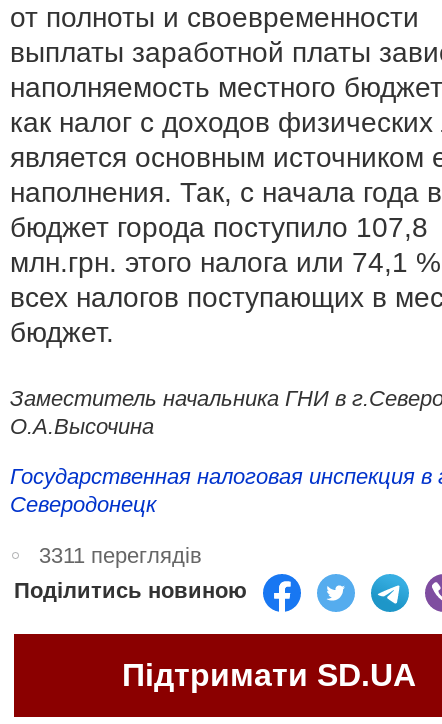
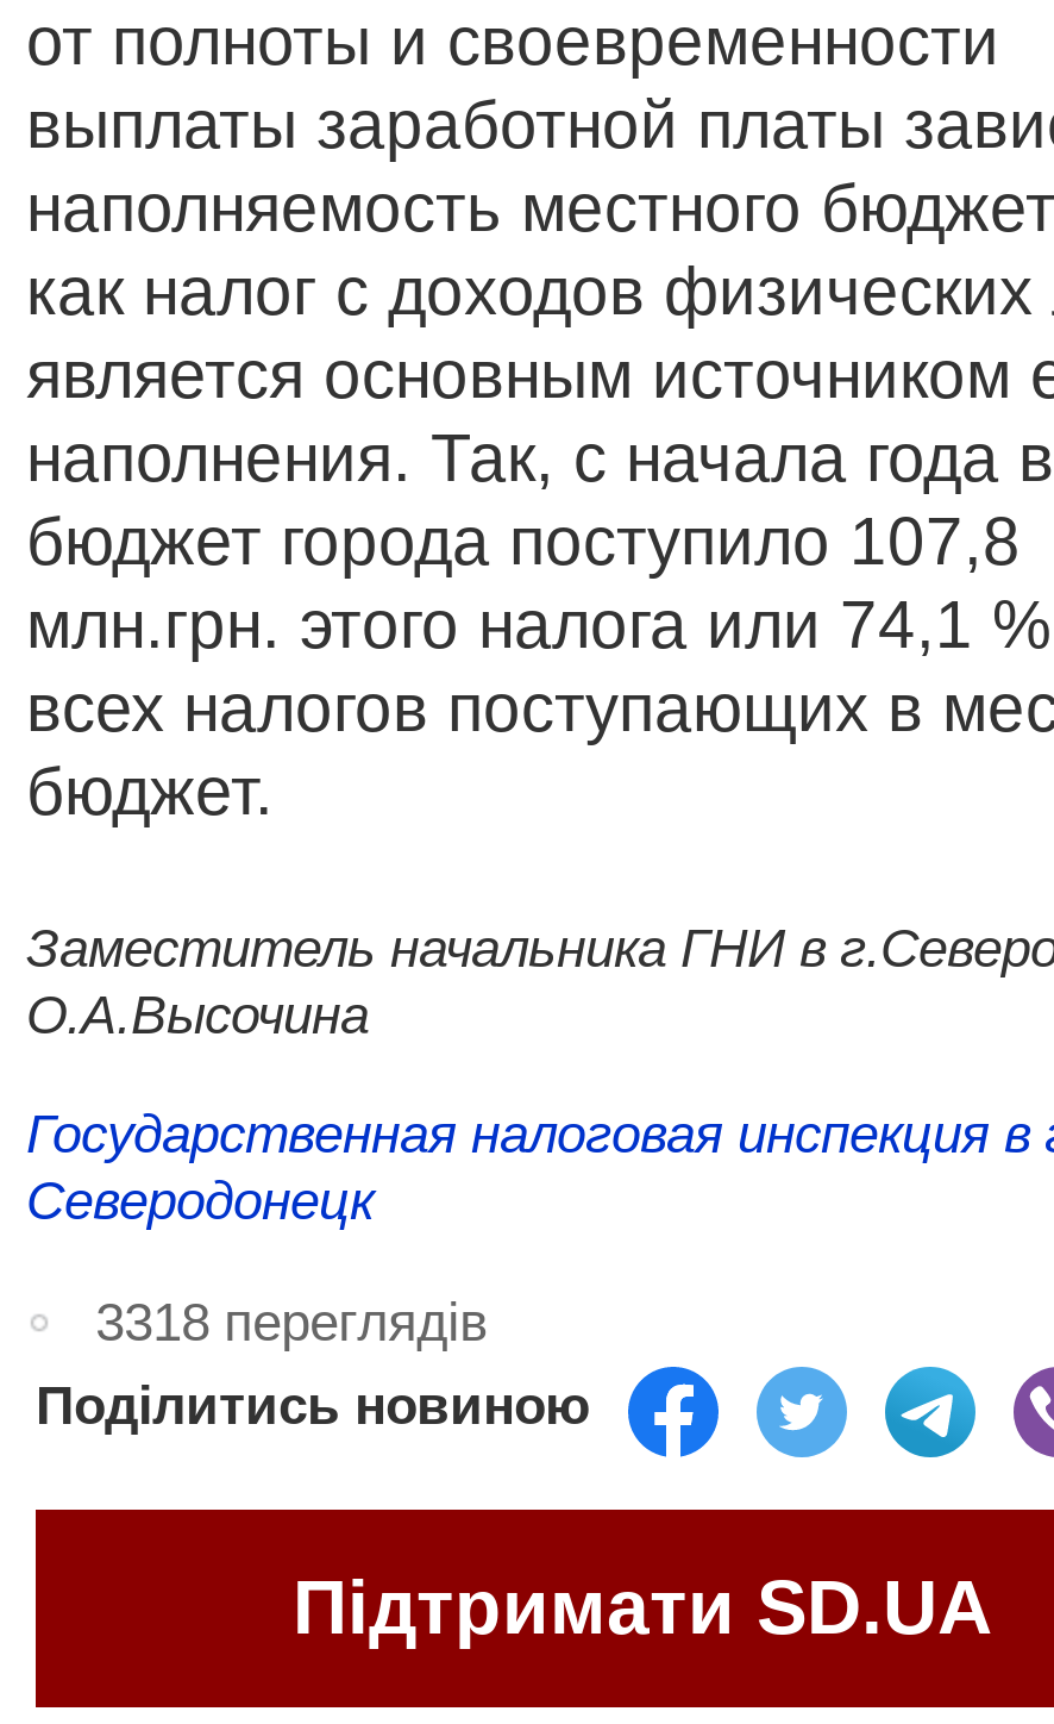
[39,542,202,567] 3311 переглядів -> [95,1292,488,1351] 3318 переглядів

